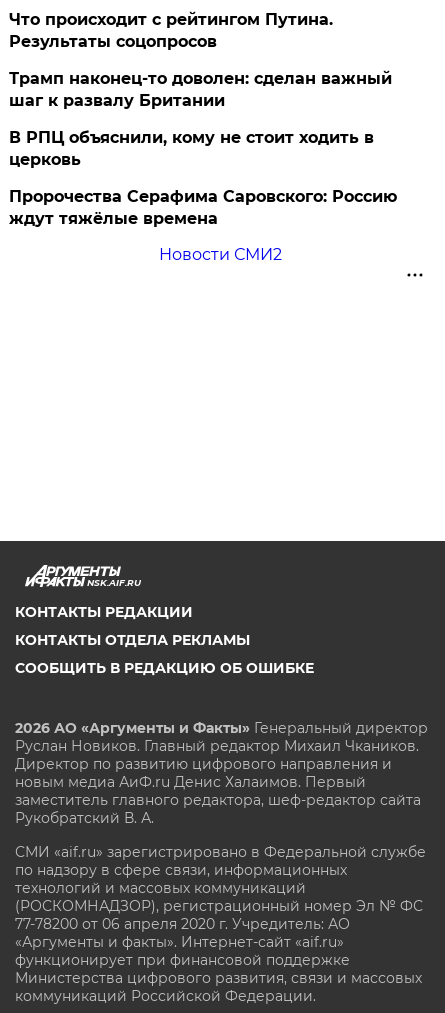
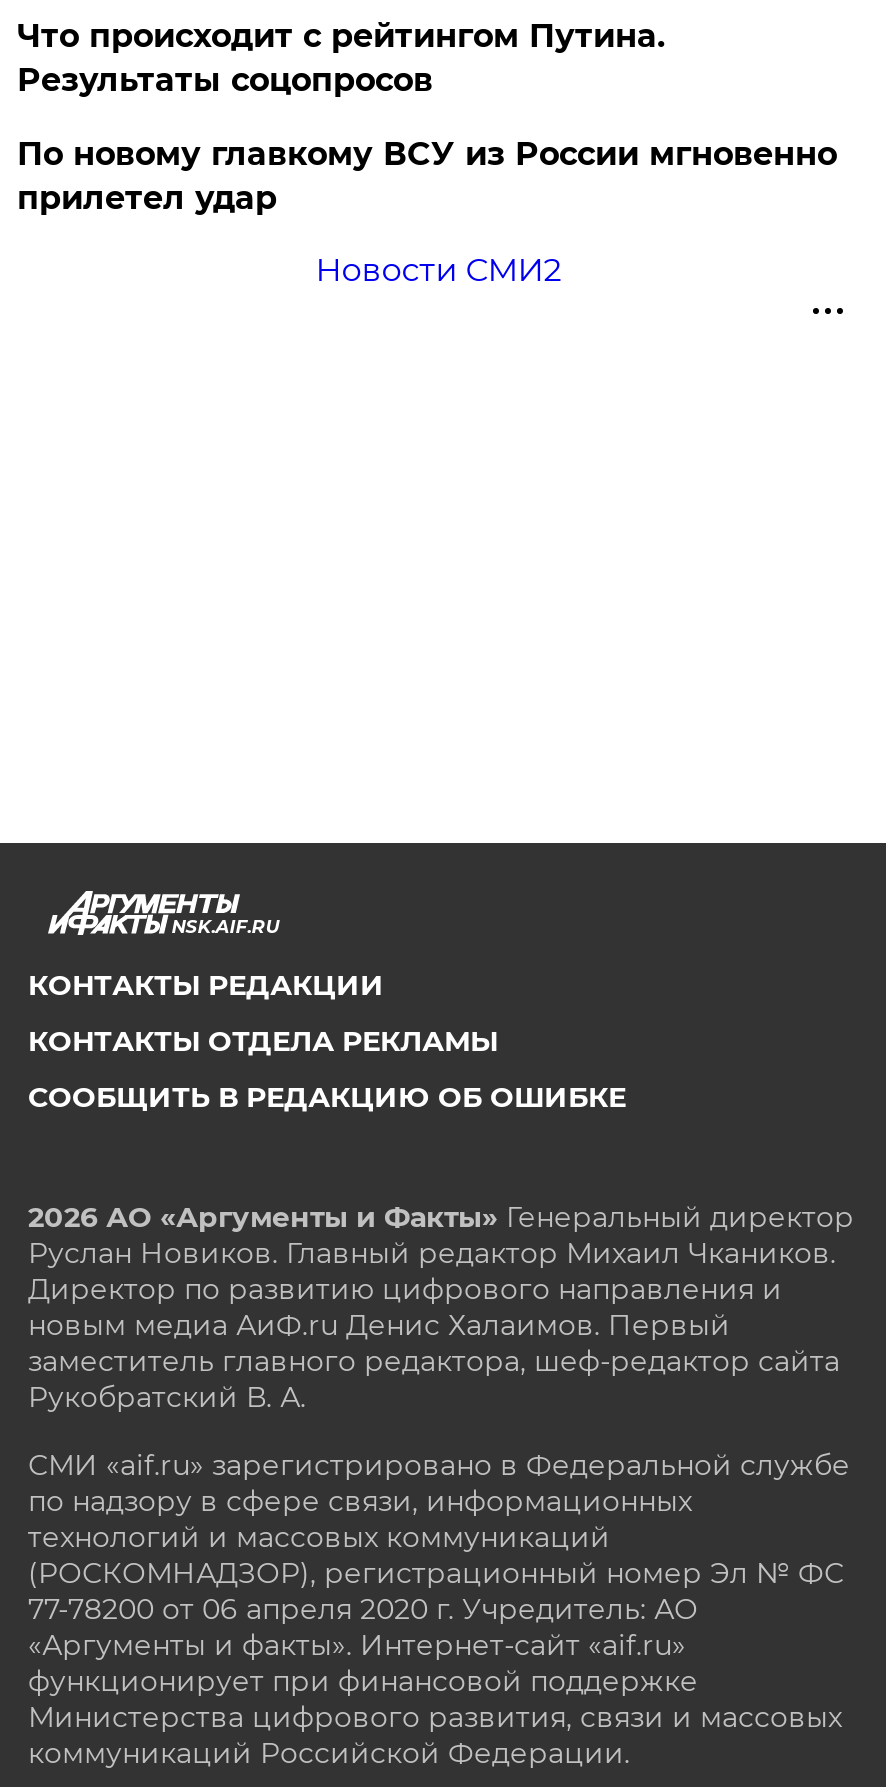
[9,69,397,228] Трамп наконец-то доволен: сделан важный | шаг к развалу Британии | В РПЦ объяснили, кому не стоит ходить в | церковь | Пророчества Серафима Саровского: Россию | ждут тяжёлые времена -> [17,136,837,218] По новому главкому ВСУ из России мгновенно | прилетел удар

